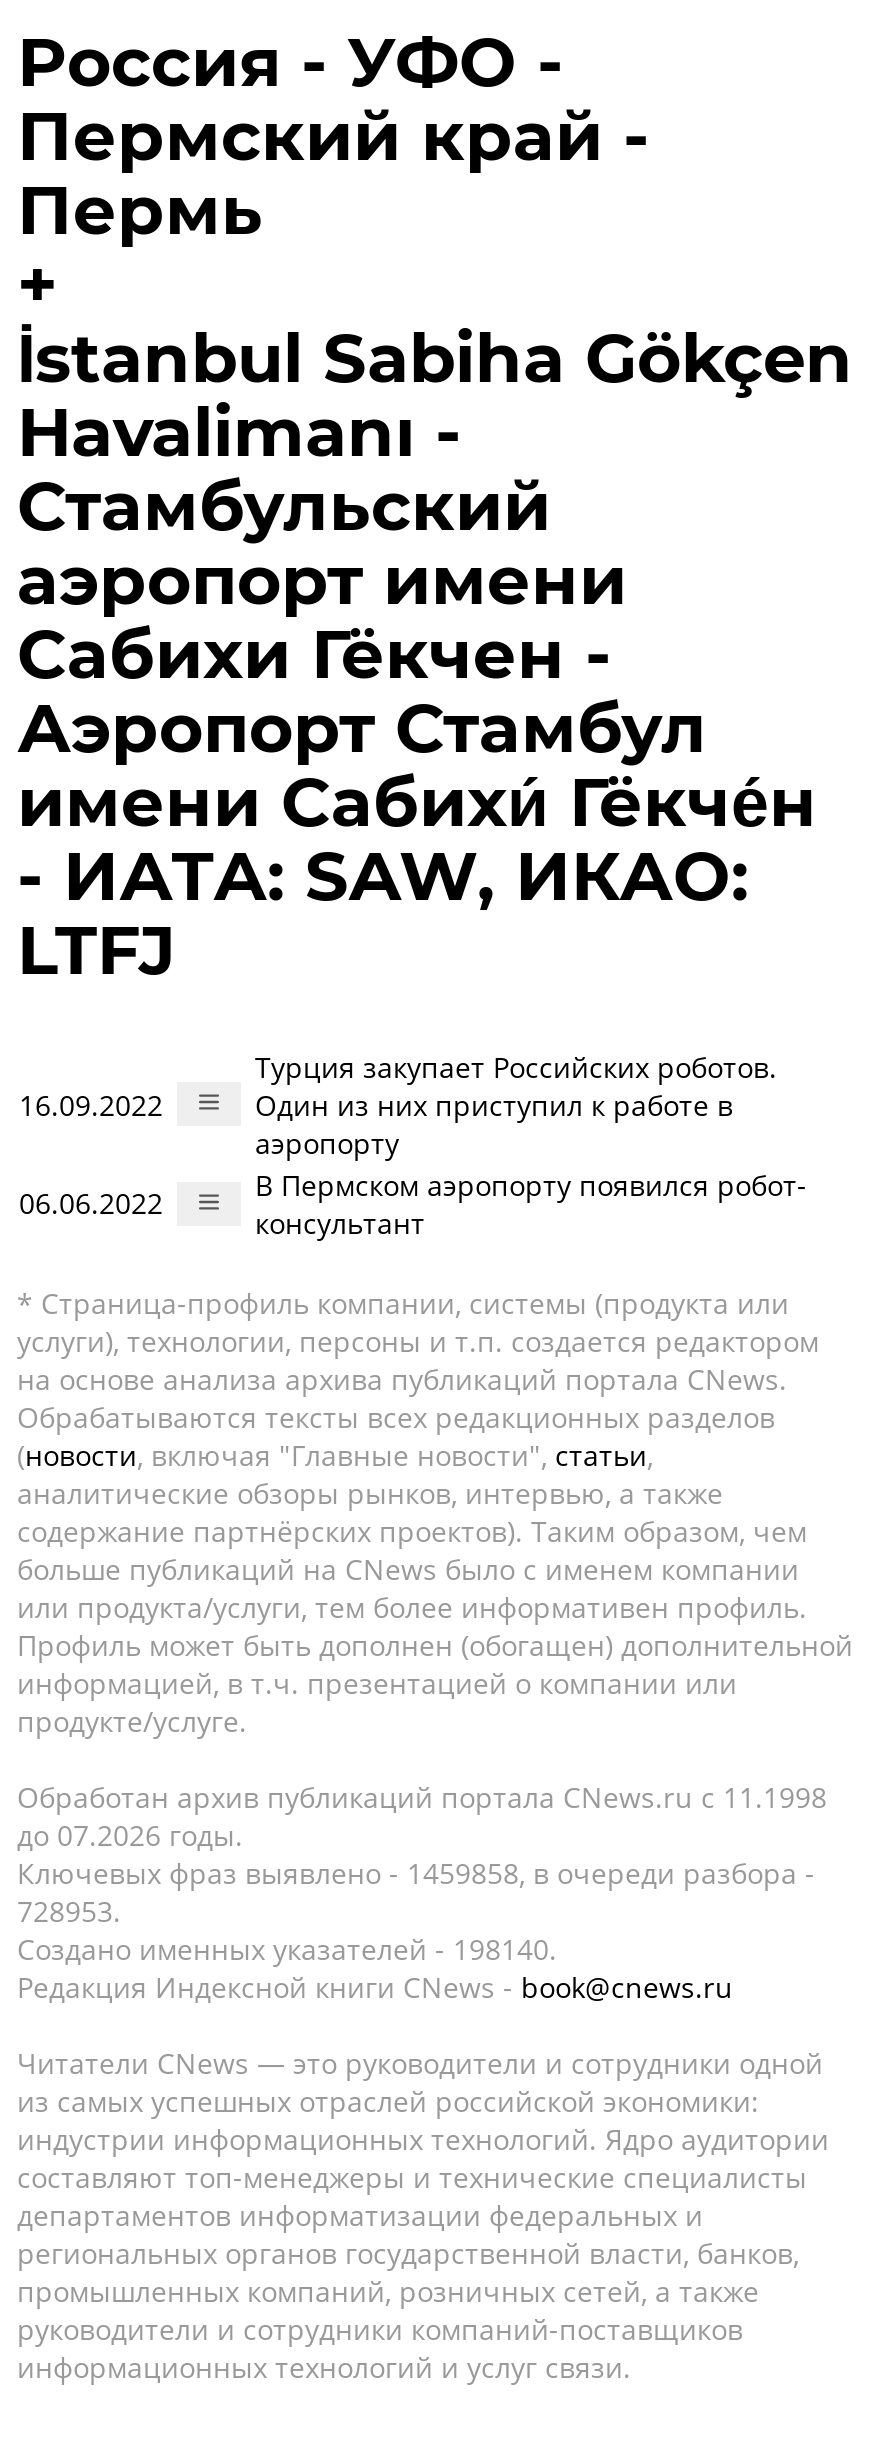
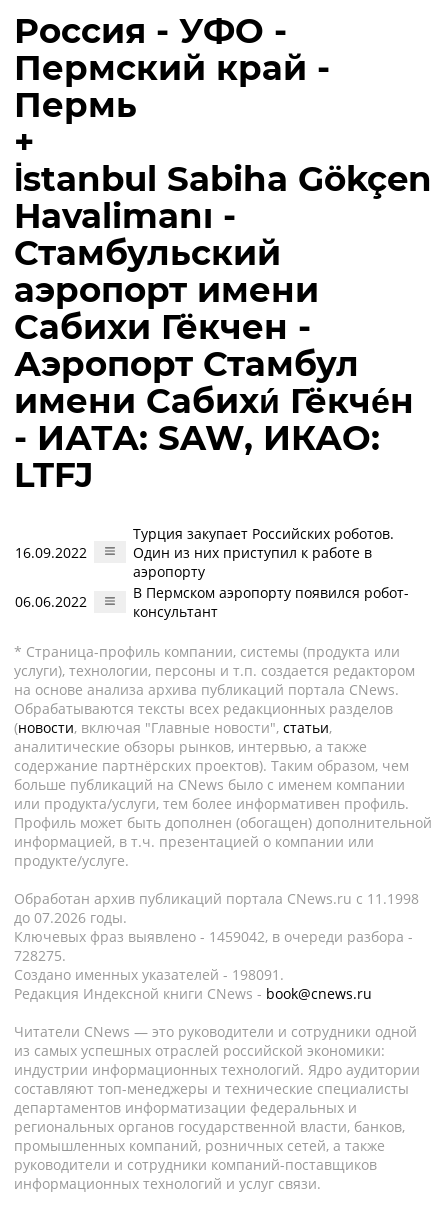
[17,1854,815,1892] Ключевых фраз выявлено - 1459858, в очереди разбора - -> [14,927,413,946] Ключевых фраз выявлено - 1459042, в очереди разбора -
[17,1892,121,1930] 728953. -> [14,946,66,965] 728275.
[17,1930,557,1968] Создано именных указателей - 198140. -> [14,965,284,984] Создано именных указателей - 198091.

